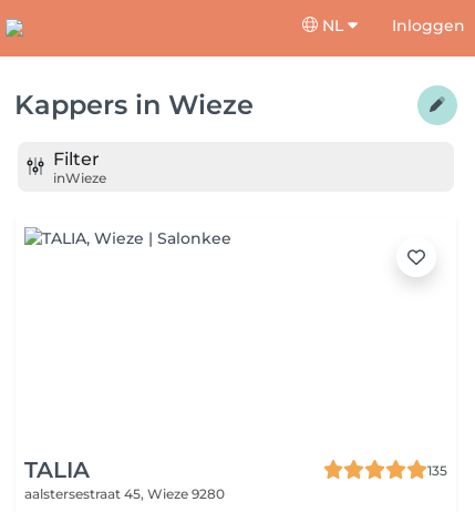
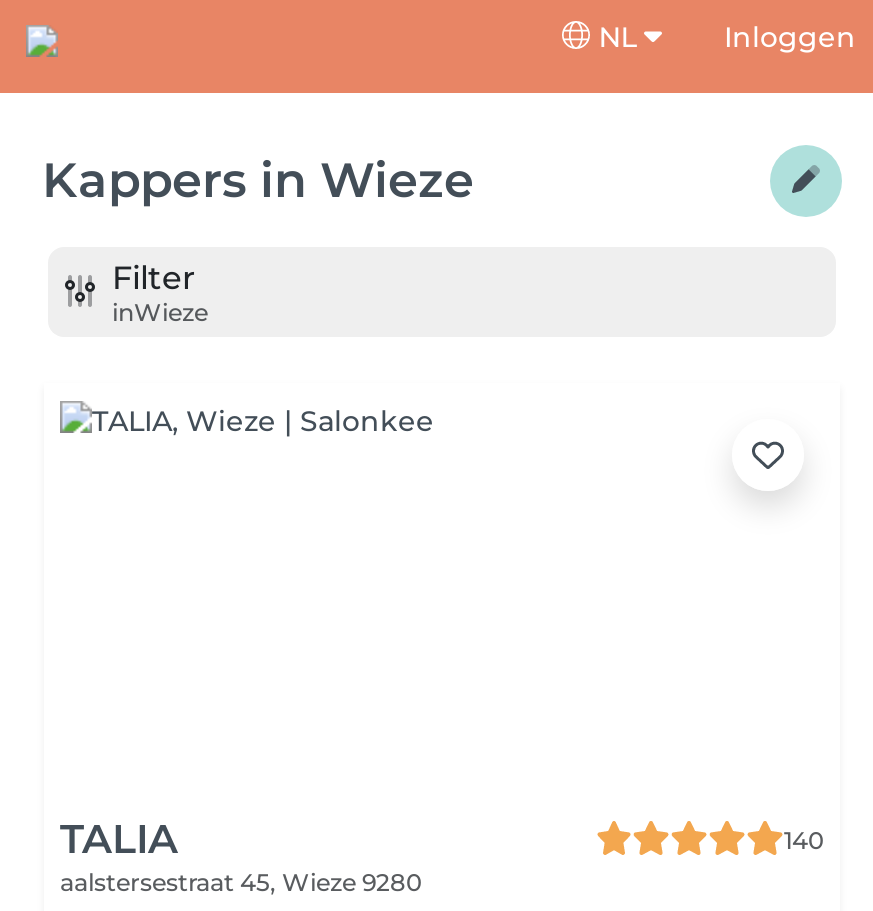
[427,462,447,479] 135 -> [784,825,824,855] 140

